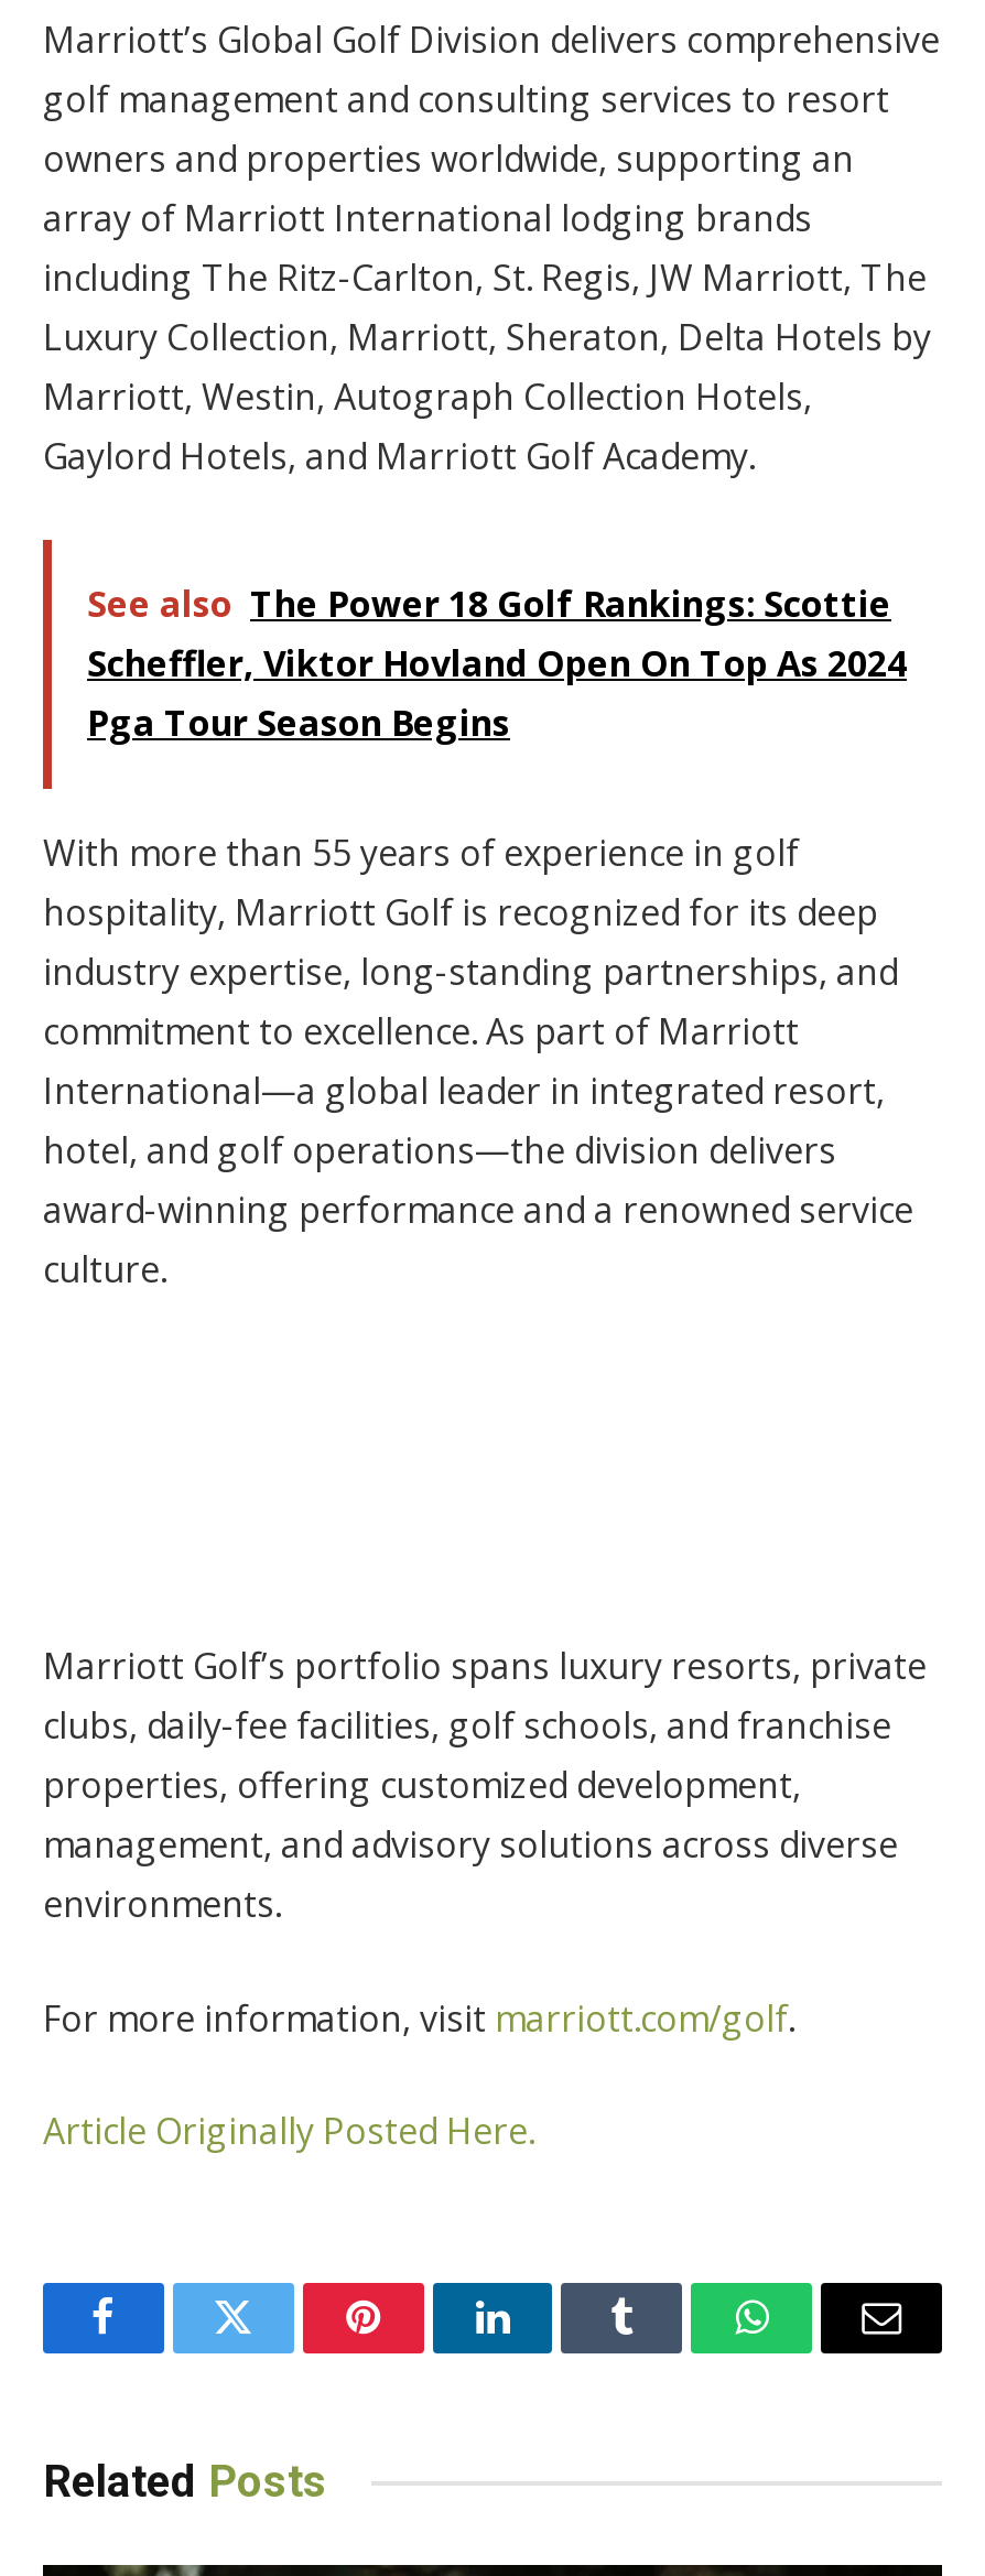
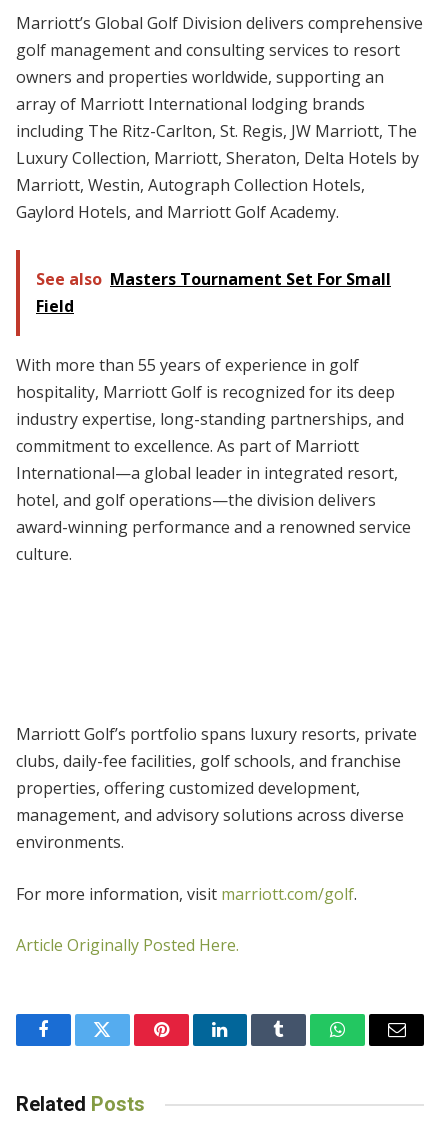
[87,580,907,747] See also The Power 18 Golf Rankings: Scottie | Scheffler, Viktor Hovland Open On Top As 2024 | Pga Tour Season Begins -> [36,268,391,317] See also Masters Tournament Set For Small | Field

